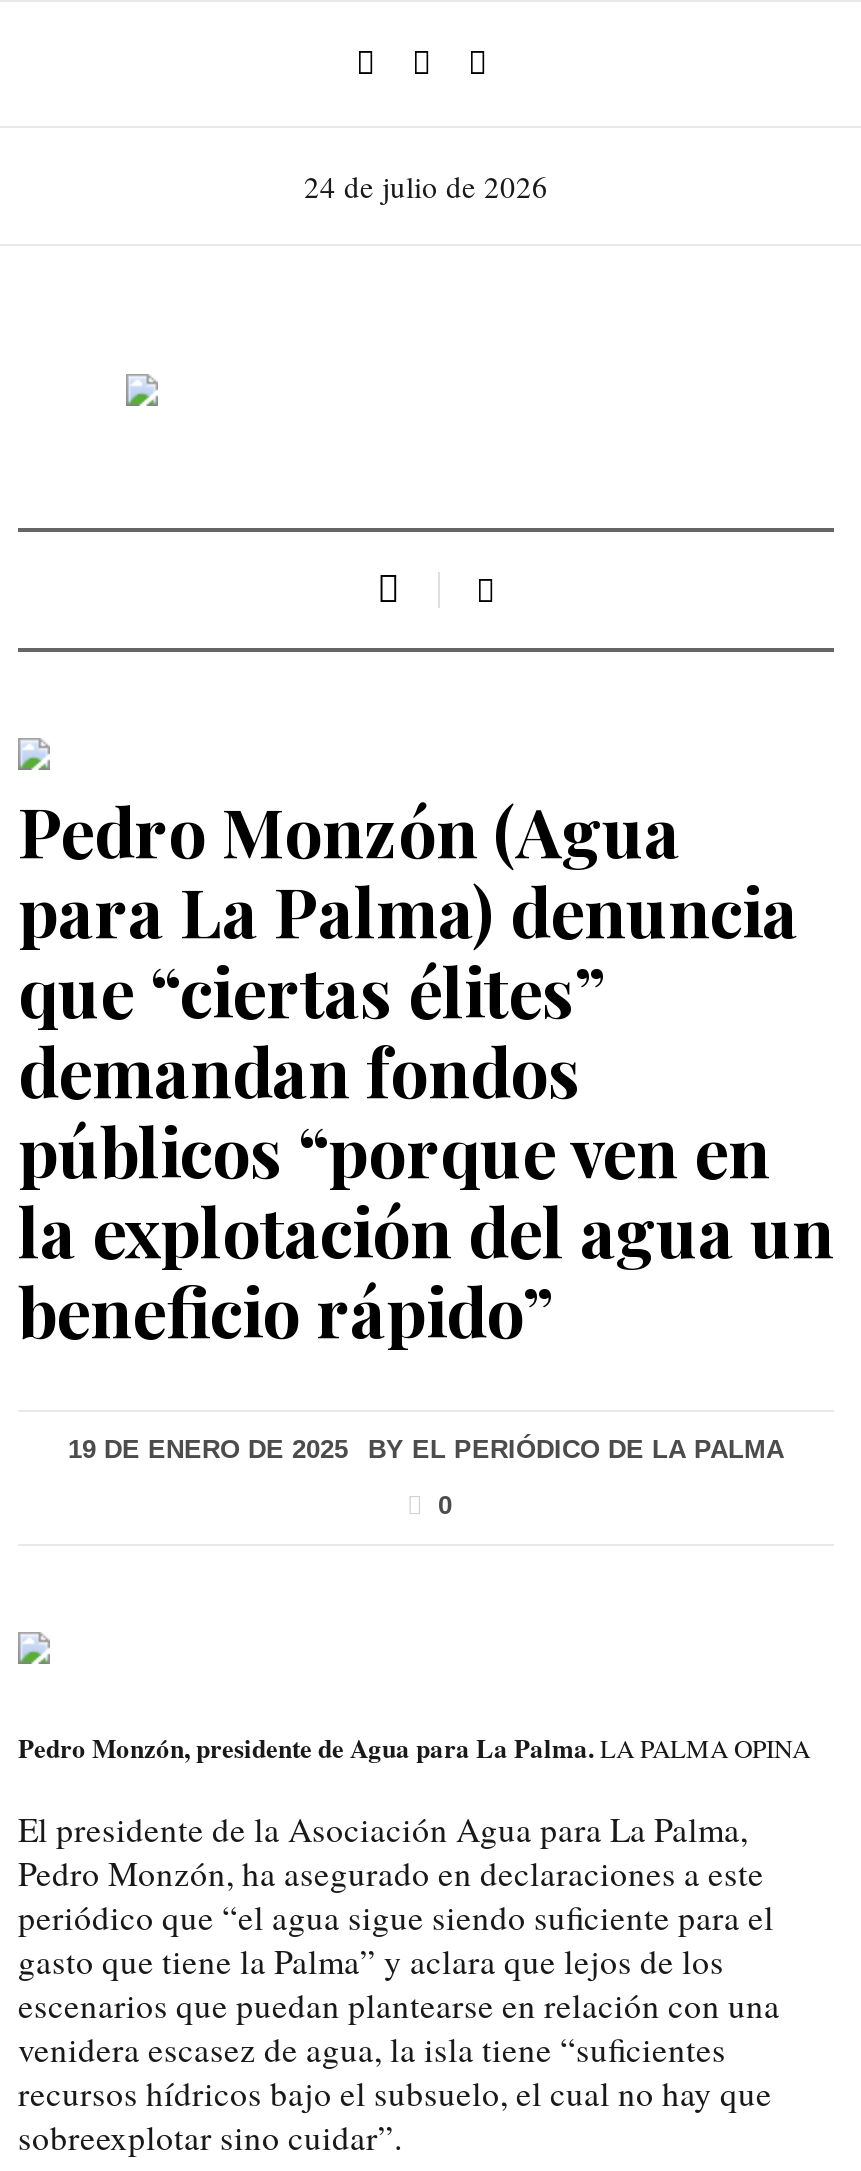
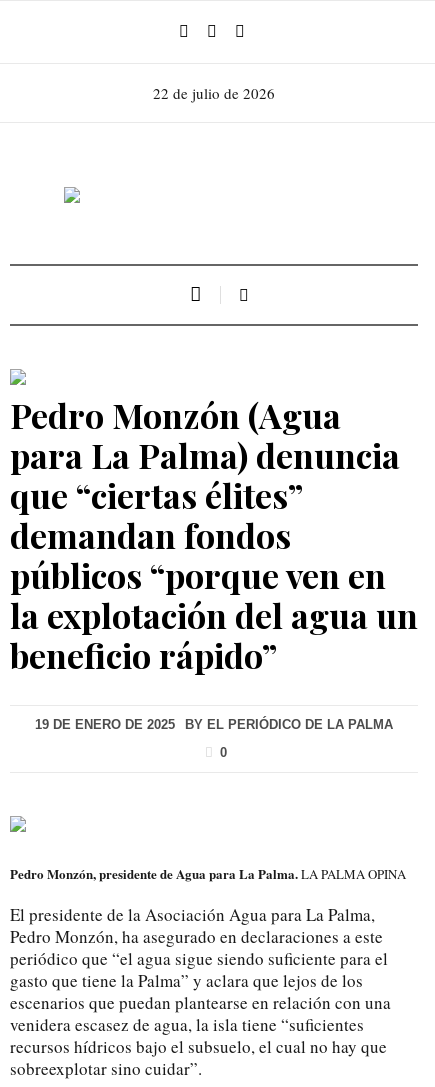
[304,166,548,206] 24 de julio de 2026 -> [153,83,275,103] 22 de julio de 2026

